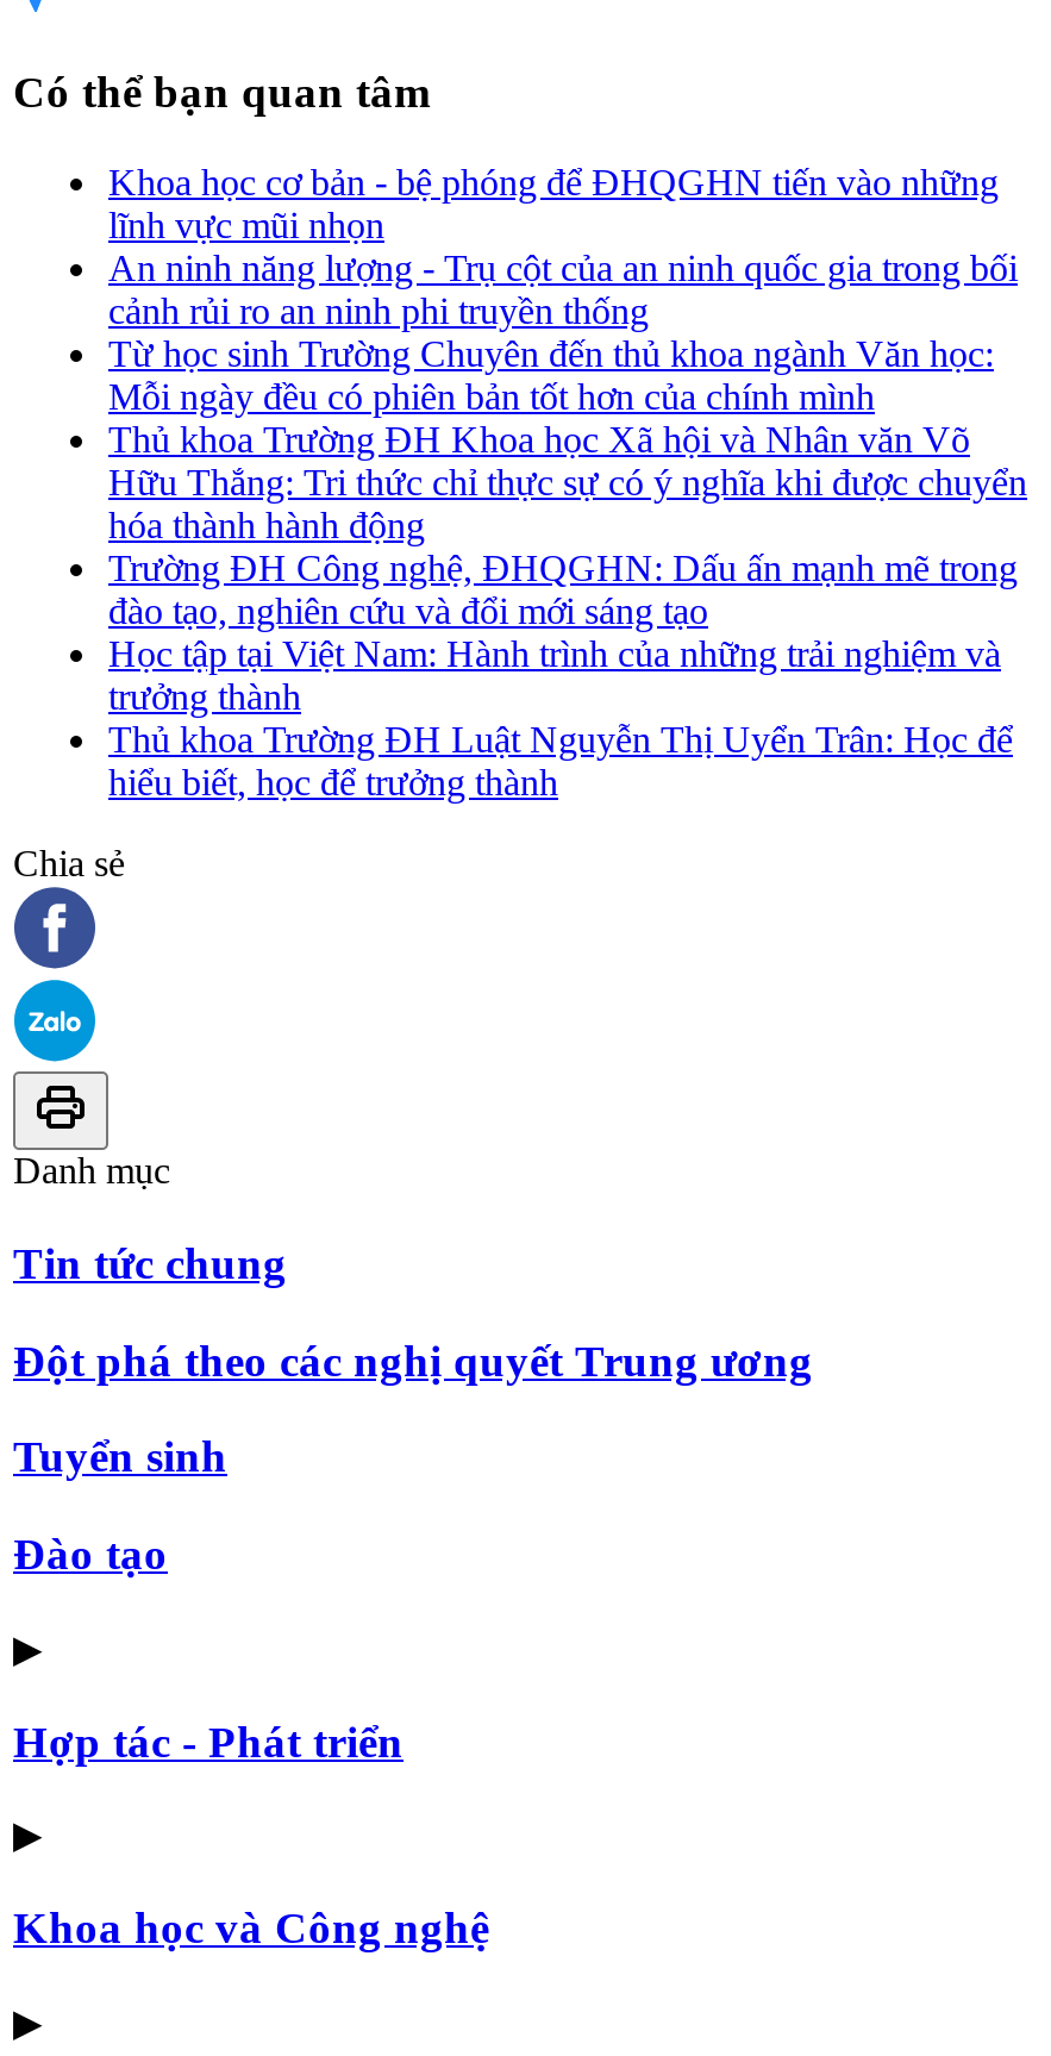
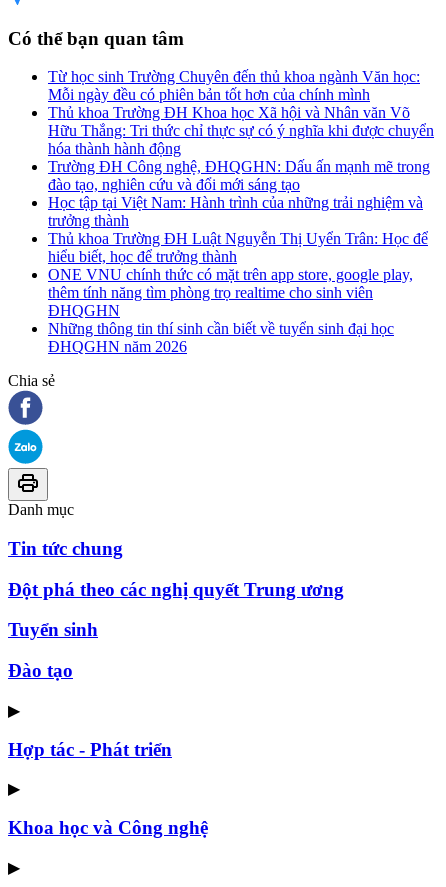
[108,162,1018,331] Khoa học cơ bản - bệ phóng để ĐHQGHN tiến vào những | lĩnh vực mũi nhọn | An ninh năng lượng - Trụ cột của an ninh quốc gia trong bối | cảnh rủi ro an ninh phi truyền thống -> none
moved [108,334,1027,803] -> [48,68,434,265]: Từ học sinh Trường Chuyên đến thủ khoa ngành Văn học: | Mỗi ngày đều có phiên bản tốt hơn của chính mình | Thủ khoa Trường ĐH Khoa học Xã hội và Nhân văn Võ | ... | Thủ khoa Trường ĐH Luật Nguyễn Thị Uyển Trân: Học để | hiểu biết, học để trưởng thành
none -> [48,266,413,355] ONE VNU chính thức có mặt trên app store, google play, | thêm tính năng tìm phòng trọ realtime cho sinh viên | ĐHQGHN | Những thông tin thí sinh cần biết về tuyển sinh đại học | ĐHQGHN năm 2026

